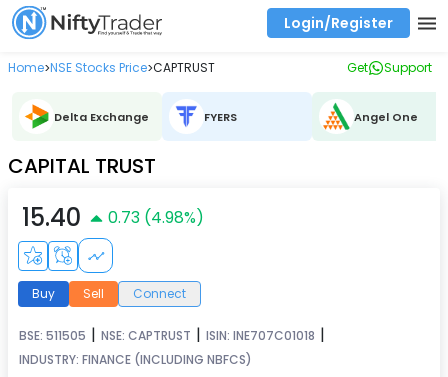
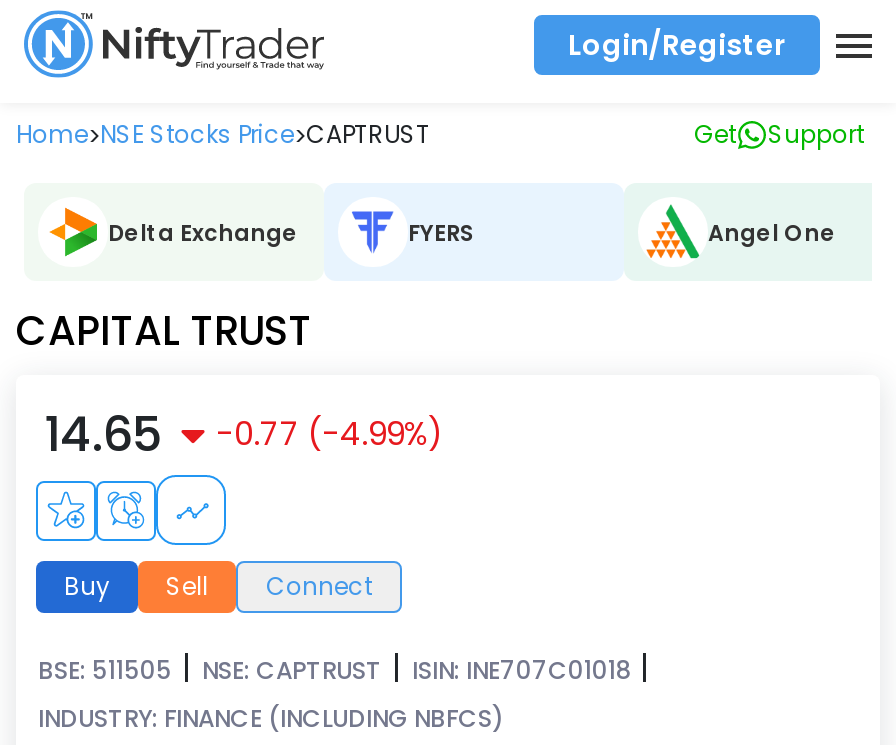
[22,201,81,234] 15.40 -> [44,401,162,467] 14.65
[108,206,204,229] 0.73 (4.98%) -> [216,411,444,457] -0.77 (-4.99%)

